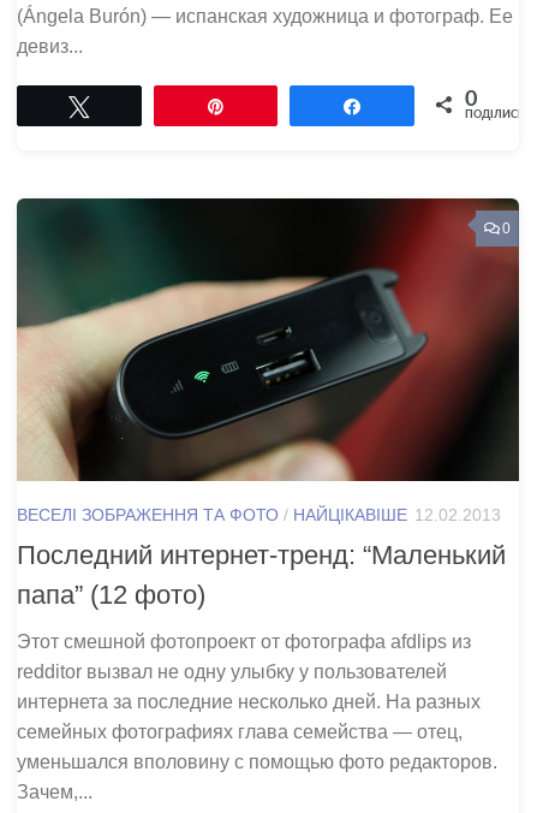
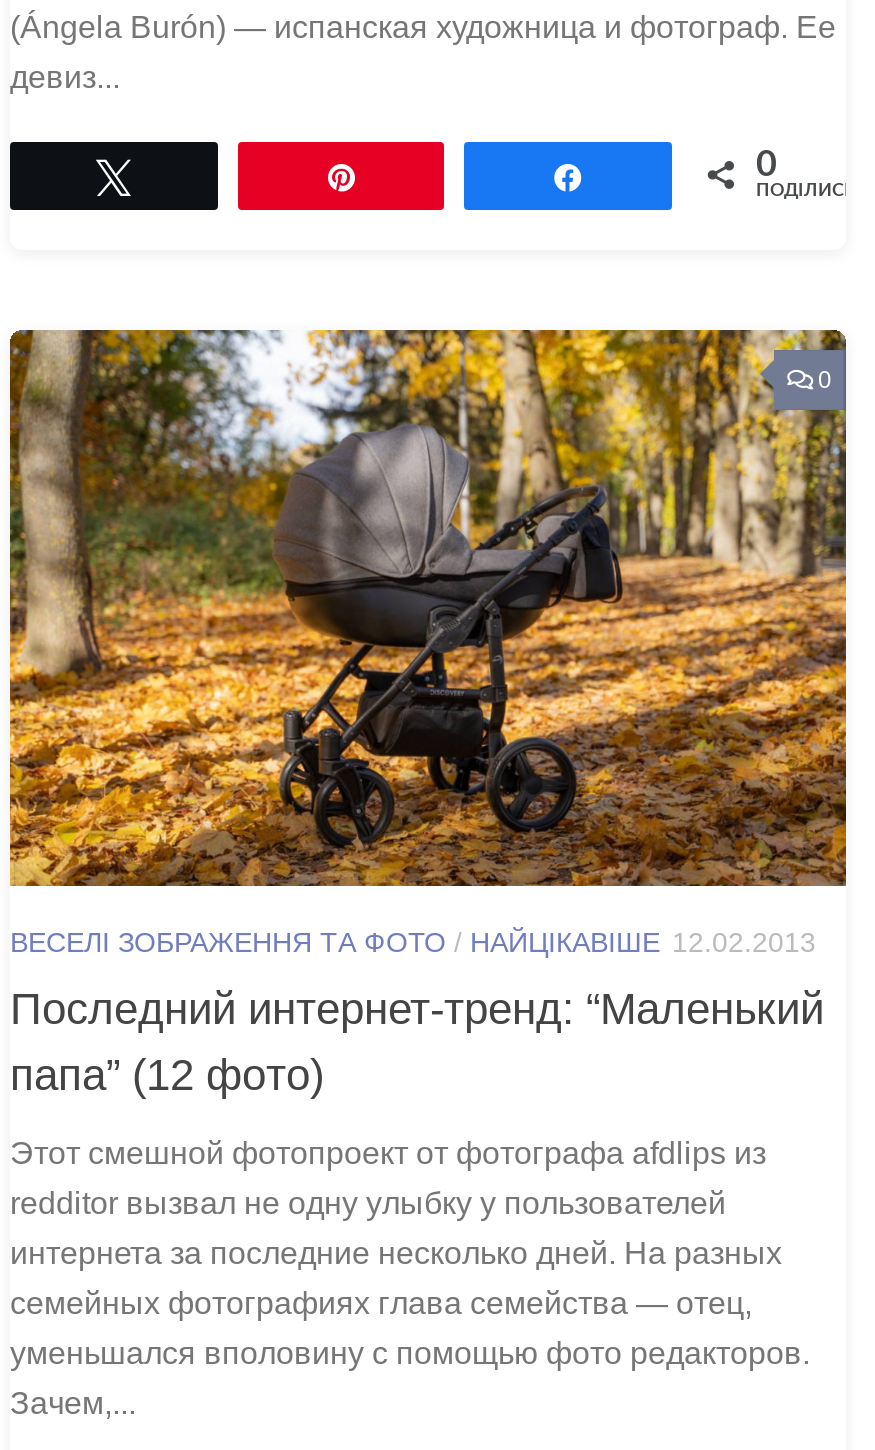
[17,197,520,482] [image] -> [10,329,848,889] [image]

